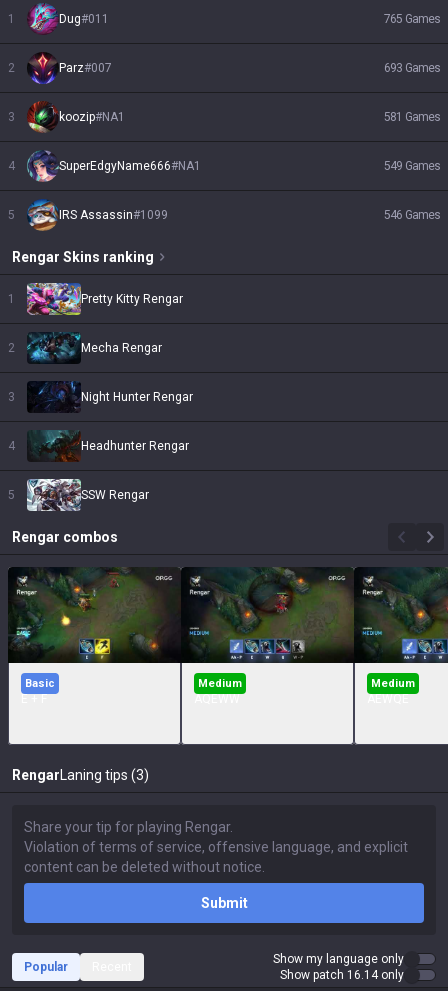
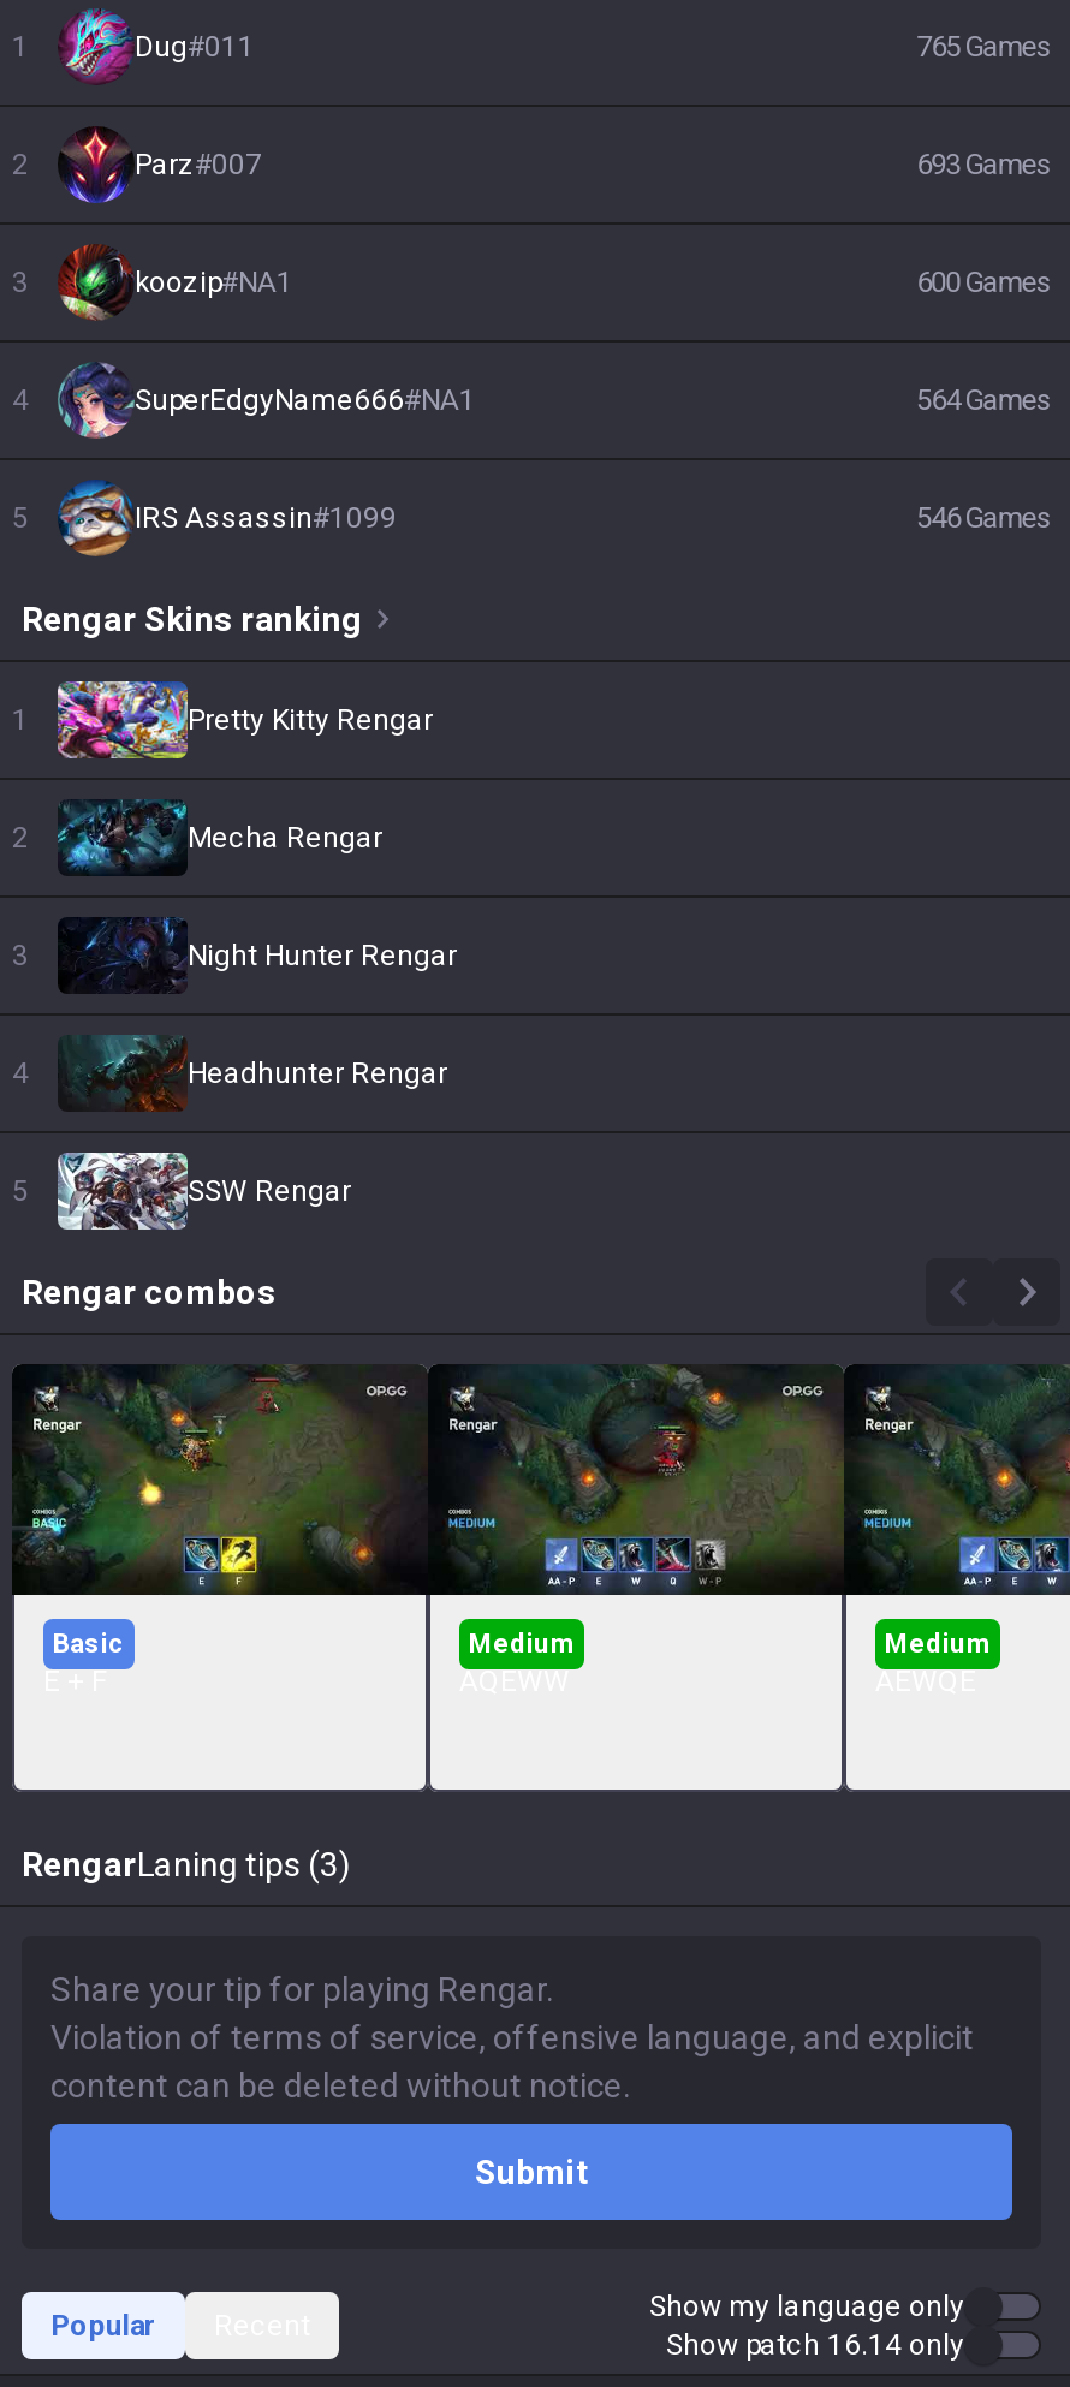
[384,110,440,124] 581 Games -> [916,266,1051,299] 600 Games
[384,159,440,173] 549 Games -> [916,383,1051,417] 564 Games

